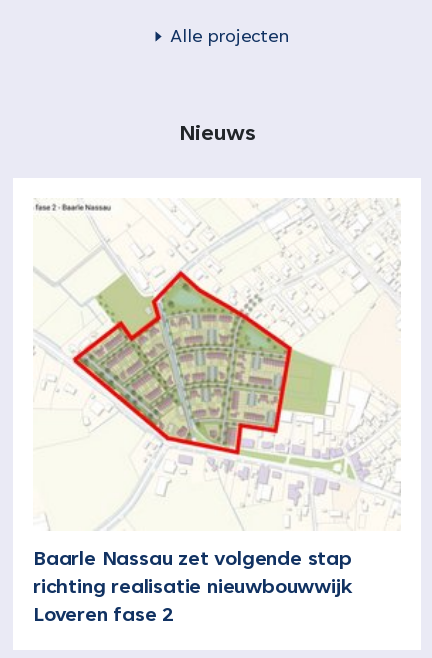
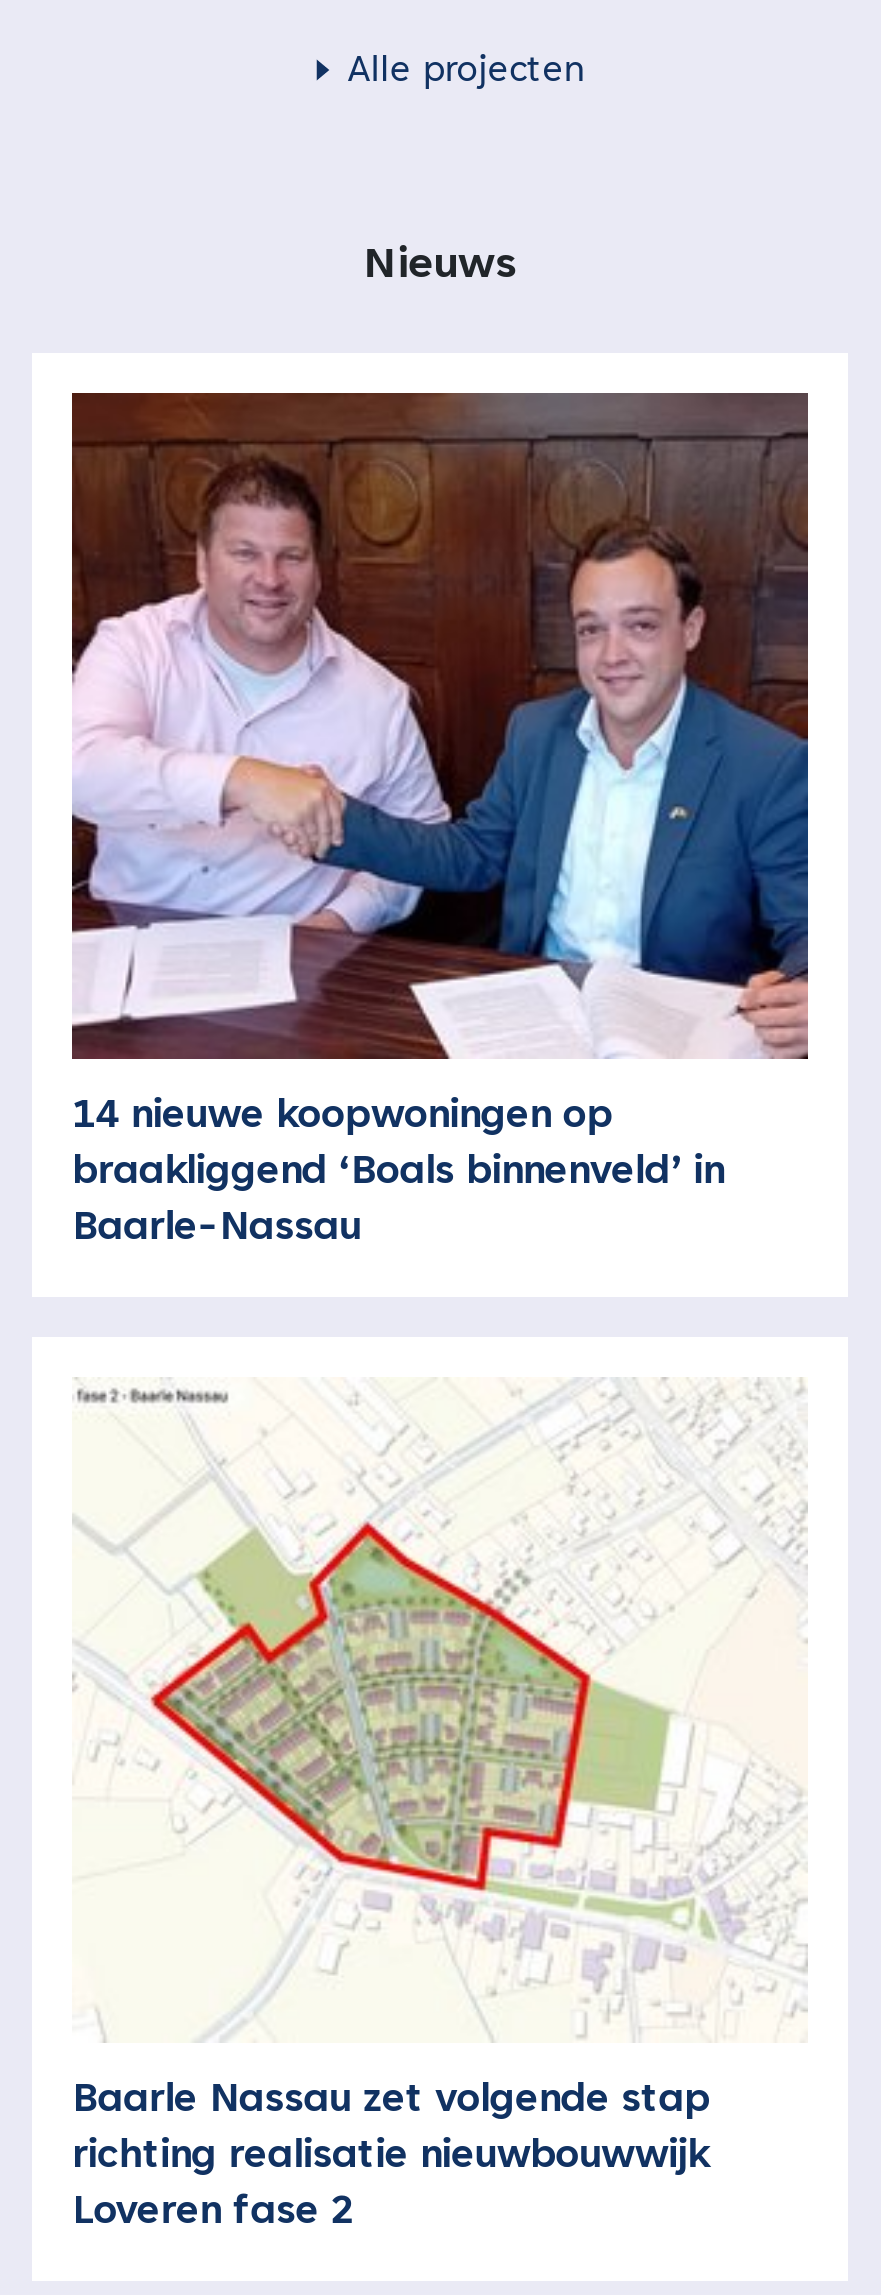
none -> [70,391,810,1249] [image] | 14 nieuwe koopwoningen op | braakliggend ‘Boals binnenveld’ in | Baarle-Nassau

